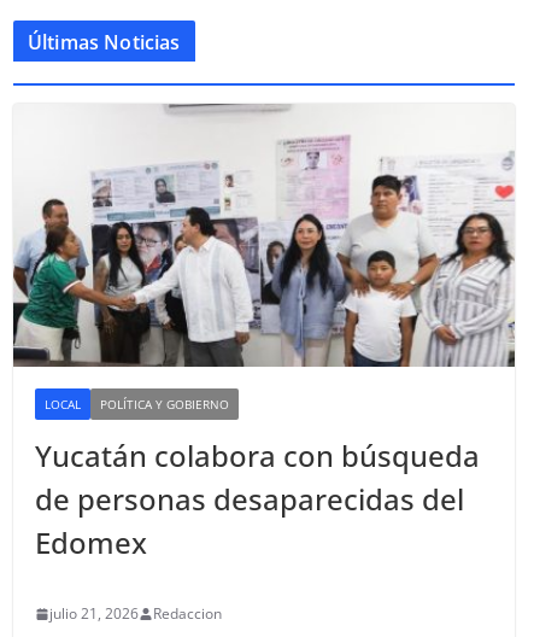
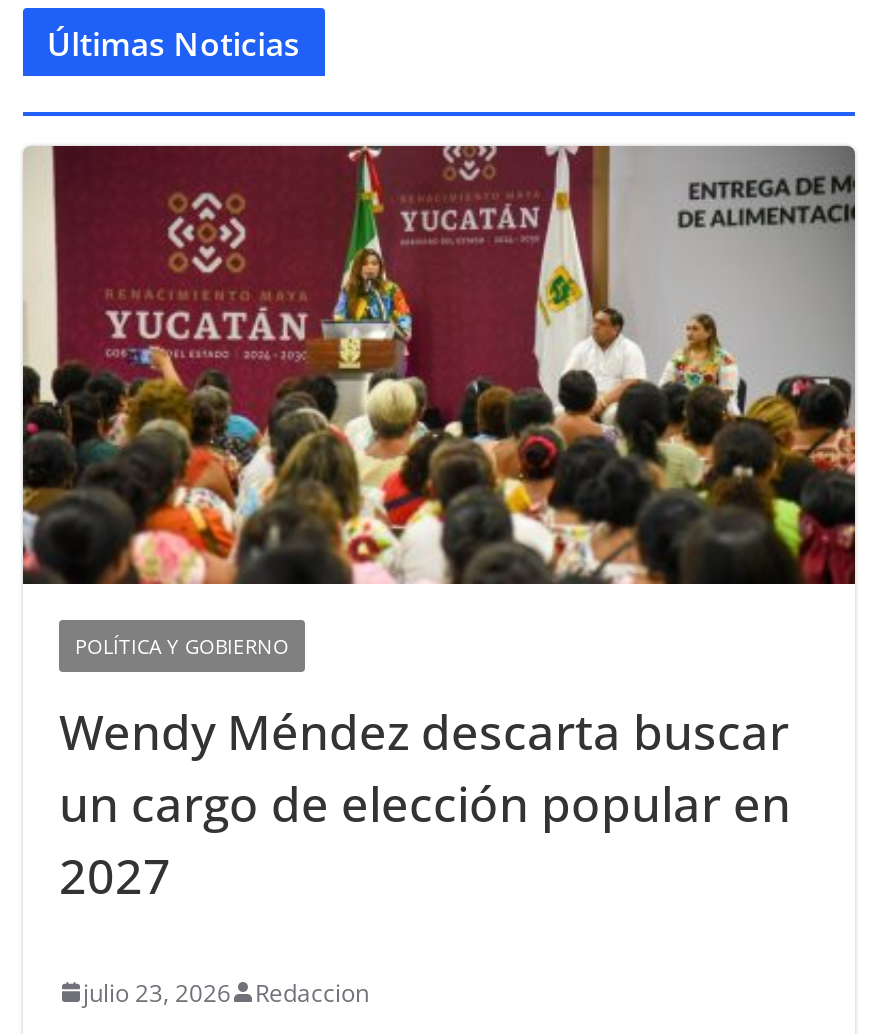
[12,103,516,368] [image] -> [21,143,857,585] [image]
[45,396,81,413] LOCAL -> none
[35,436,480,563] Yucatán colabora con búsqueda | de personas desaparecidas del | Edomex -> [59,698,791,908] Wendy Méndez descarta buscar | un cargo de elección popular en | 2027
[49,604,222,624] julio 21, 2026 Redaccion -> [83,976,369,1010] julio 23, 2026 Redaccion

